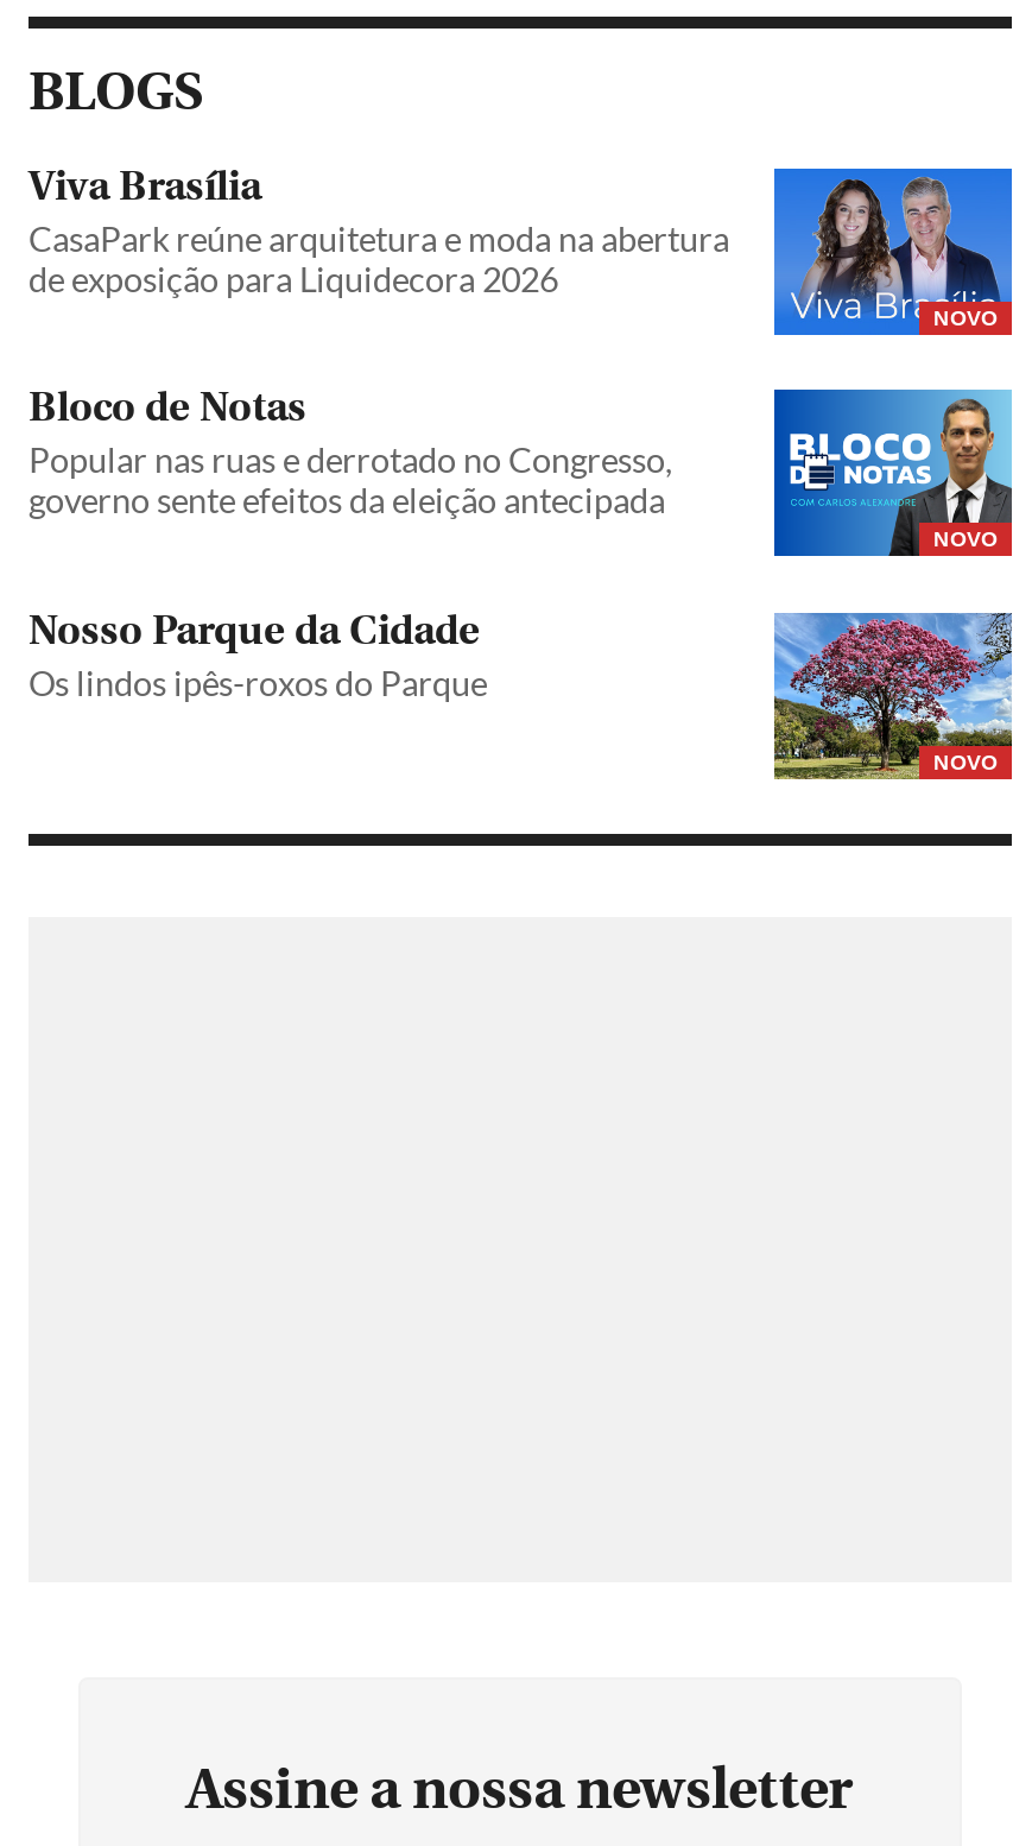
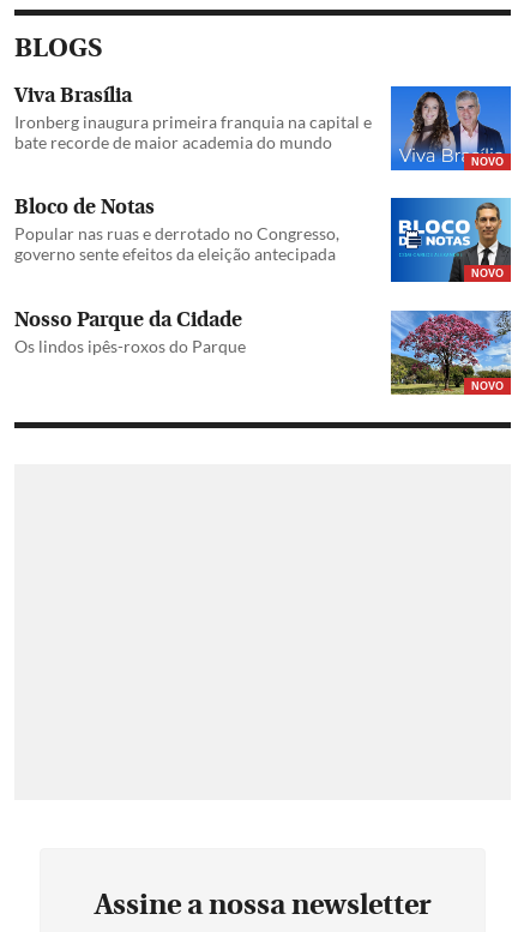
[29,219,729,300] CasaPark reúne arquitetura e moda na abertura | de exposição para Liquidecora 2026 -> [14,112,372,153] Ironberg inaugura primeira franquia na capital e | bate recorde de maior academia do mundo

